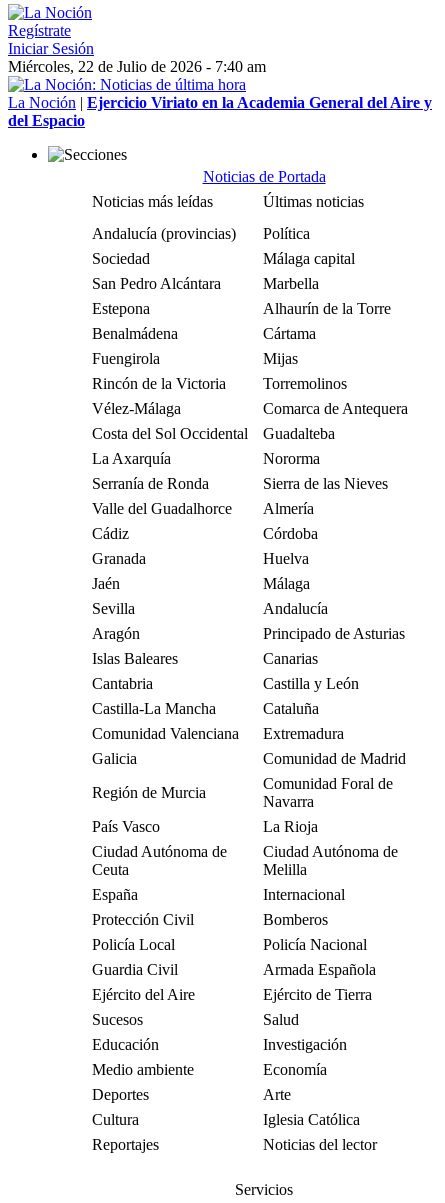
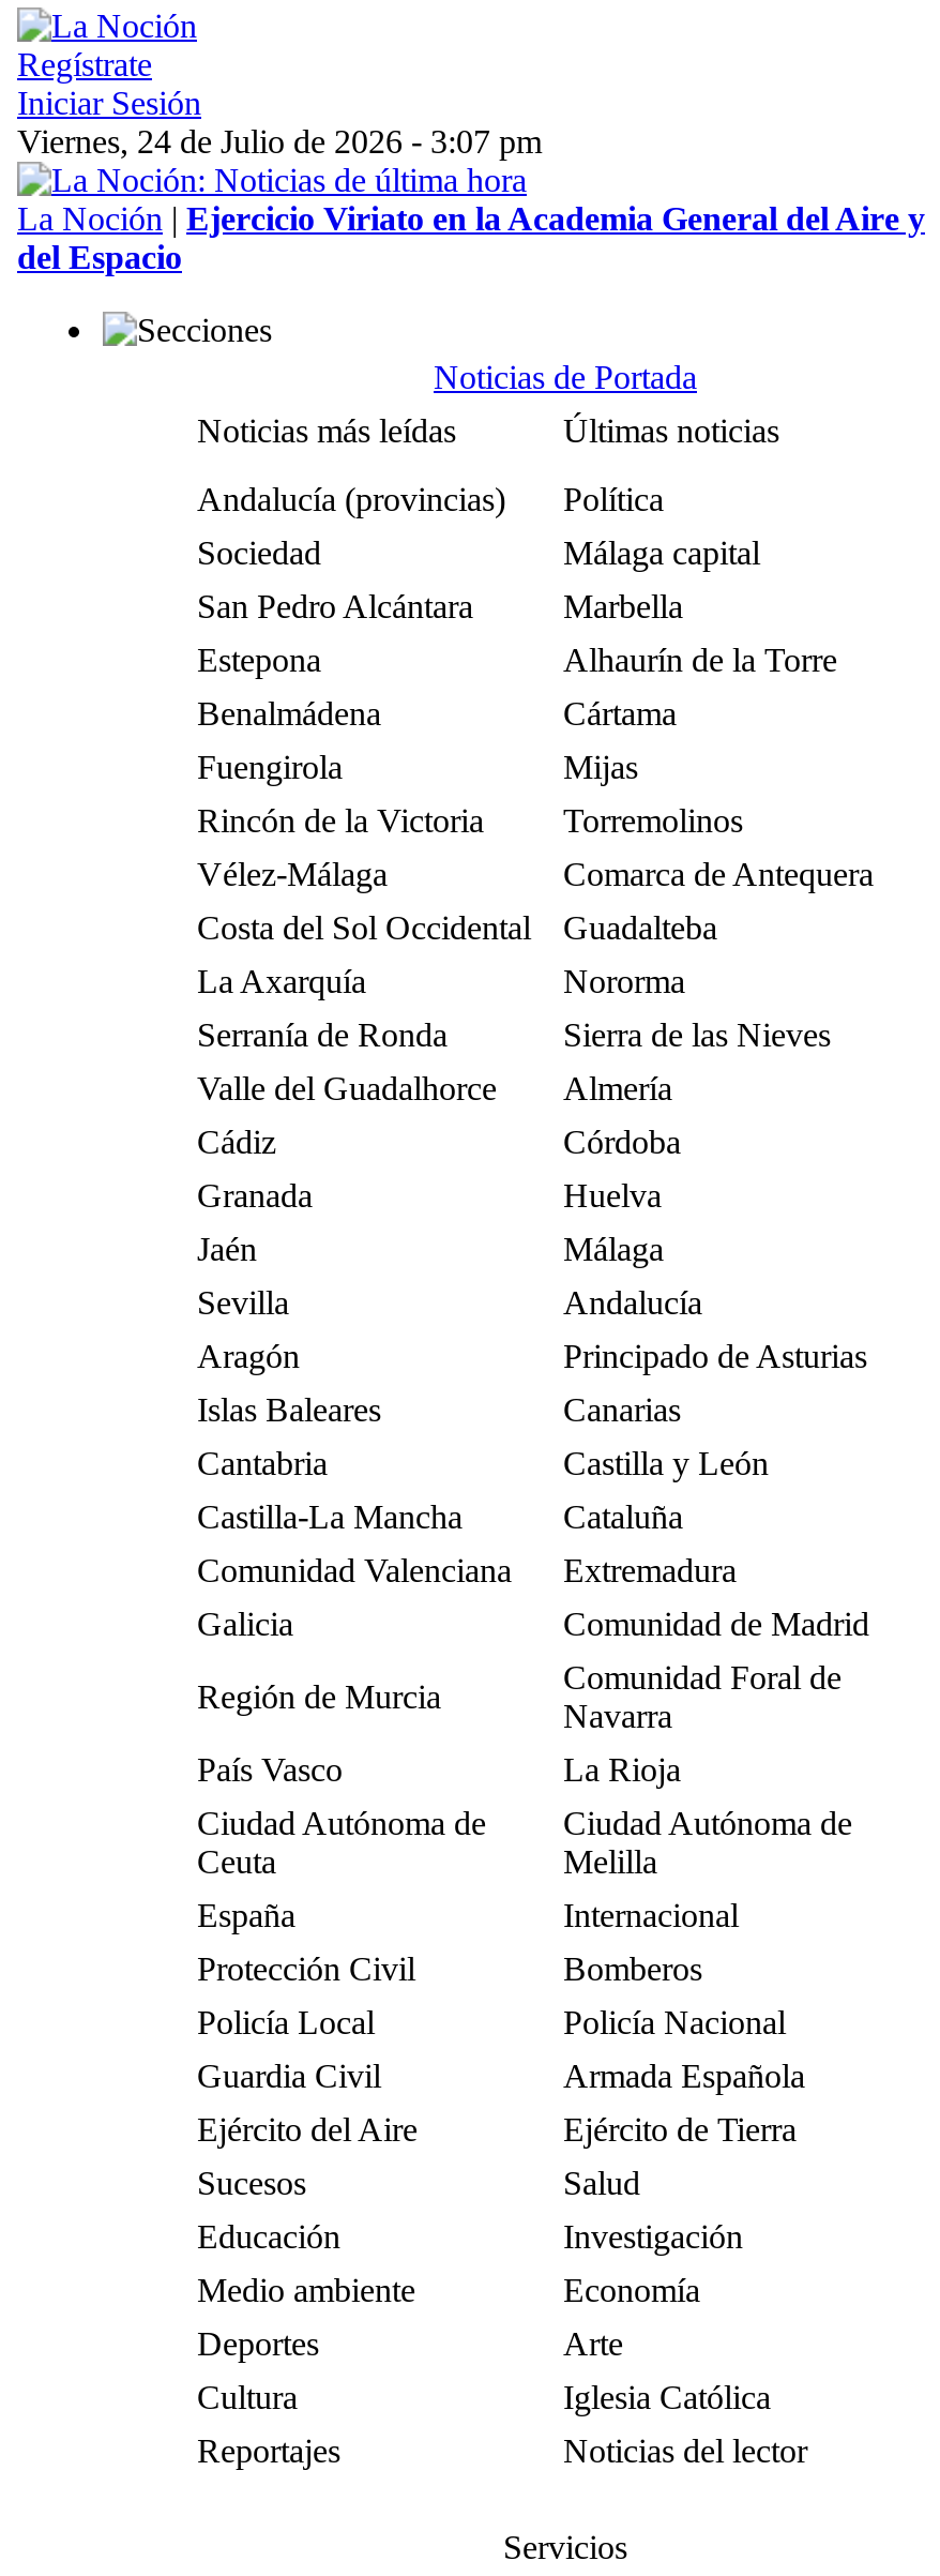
[8,58,266,75] Miércoles, 22 de Julio de 2026 - 7:40 am -> [17,123,542,160] Viernes, 24 de Julio de 2026 - 3:07 pm

